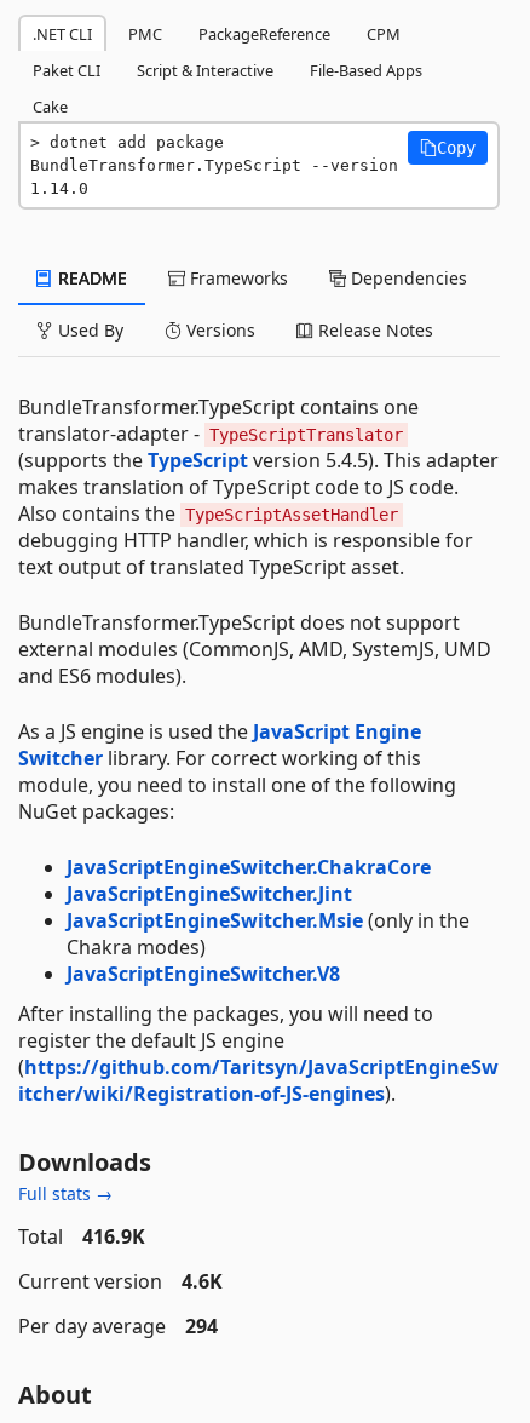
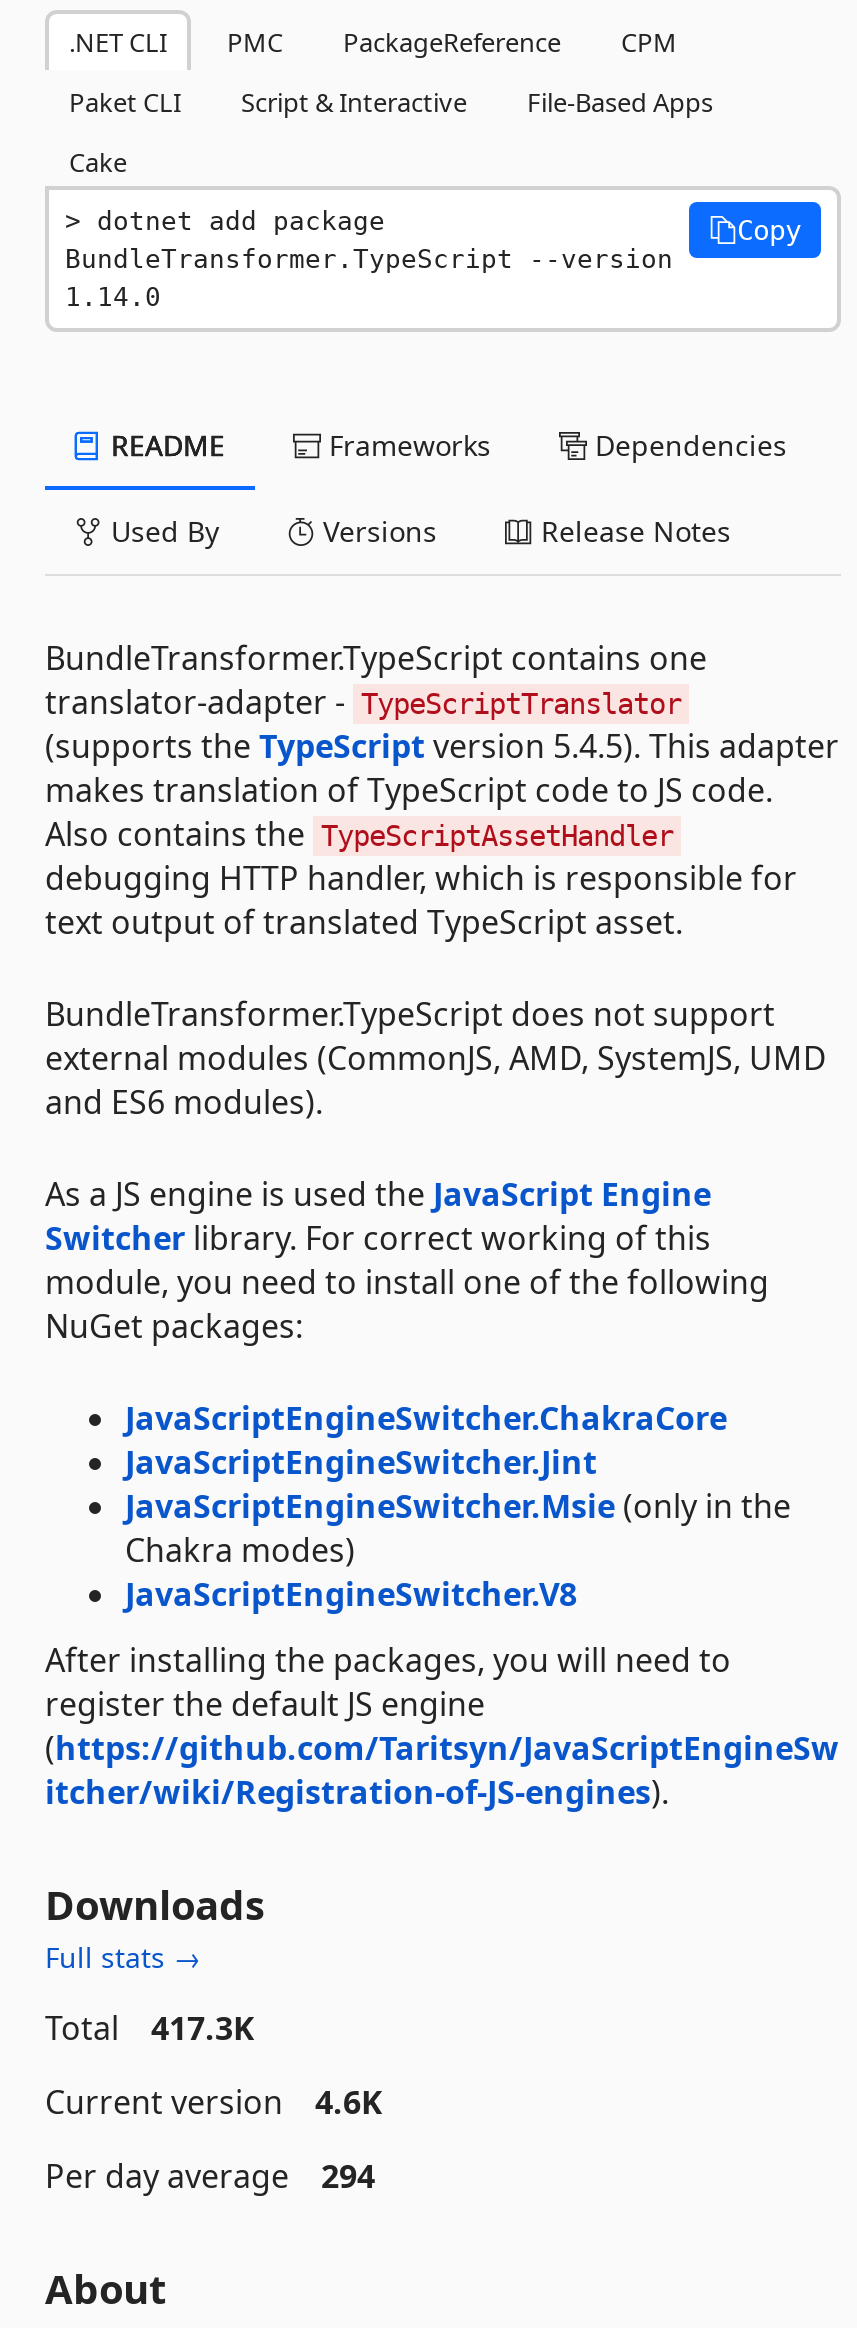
[18,1223,145,1249] Total 416.9K -> [45,2005,255,2049] Total 417.3K

